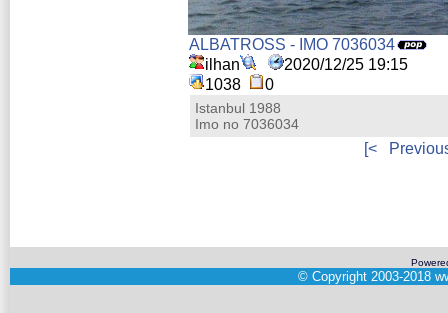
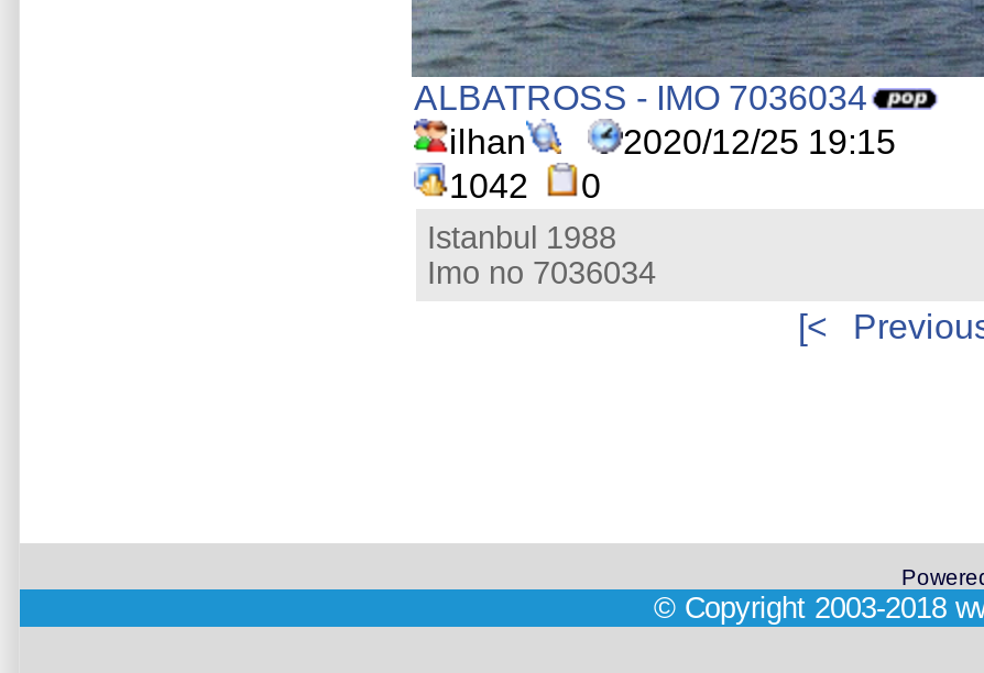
[205,75,290,92] 1038 0 -> [449,166,636,203] 1042 0

